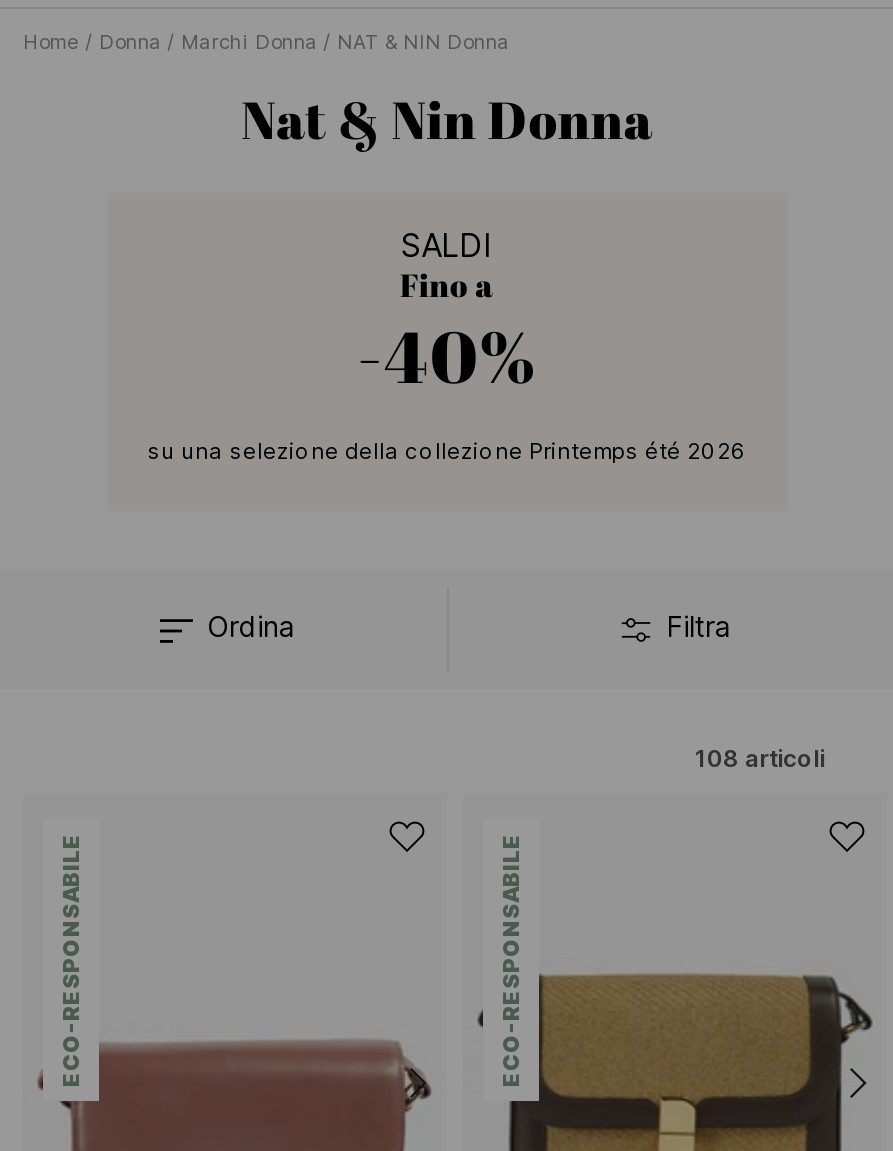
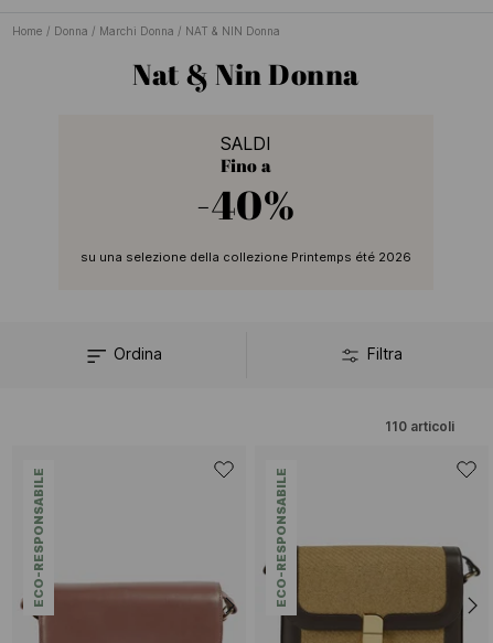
[695,743,825,773] 108 articoli -> [385,418,454,435] 110 articoli

